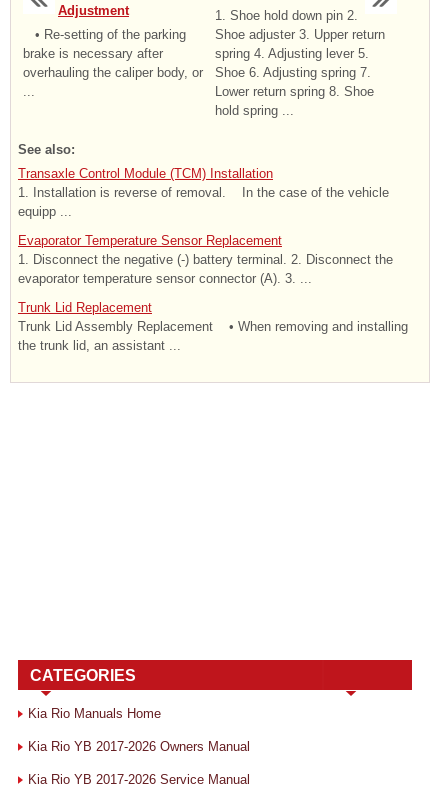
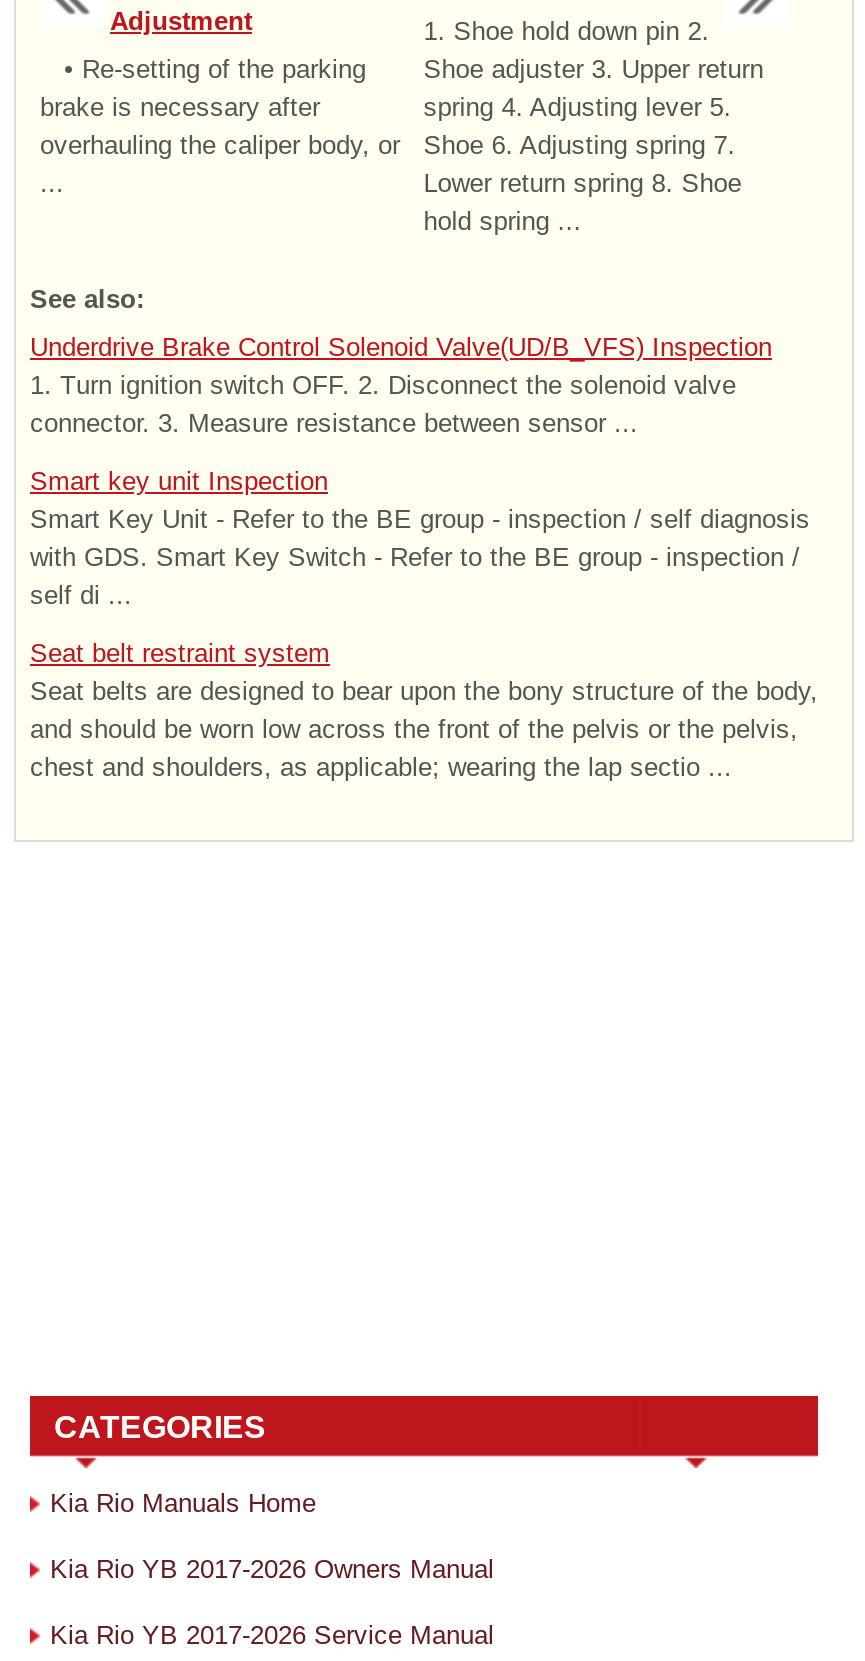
[18,166,389,219] Transaxle Control Module (TCM) Installation | 1. Installation is reverse of removal. In the case of the vehicle | equipp ... -> [30,331,772,437] Underdrive Brake Control Solenoid Valve(UD/B_VFS) Inspection | 1. Turn ignition switch OFF. 2. Disconnect the solenoid valve | connector. 3. Measure resistance between sensor ...
[18,233,393,286] Evaporator Temperature Sensor Replacement | 1. Disconnect the negative (-) battery terminal. 2. Disconnect the | evaporator temperature sensor connector (A). 3. ... -> [30,465,810,609] Smart key unit Inspection | Smart Key Unit - Refer to the BE group - inspection / self diagnosis | with GDS. Smart Key Switch - Refer to the BE group - inspection / | self di ...
[18,300,408,353] Trunk Lid Replacement | Trunk Lid Assembly Replacement • When removing and installing | the trunk lid, an assistant ... -> [30,637,818,781] Seat belt restraint system | Seat belts are designed to bear upon the bony structure of the body, | and should be worn low across the front of the pelvis or the pelvis, | chest and shoulders, as applicable; wearing the lap sectio ...

